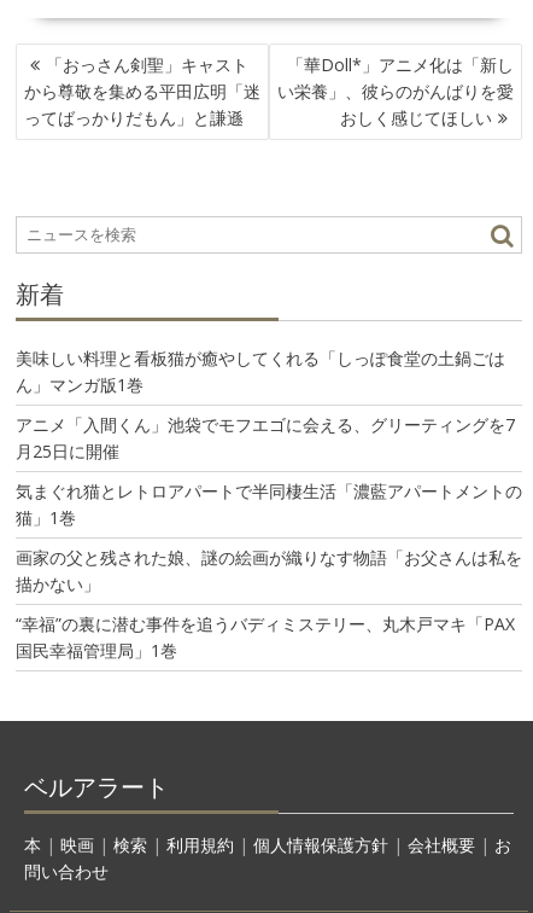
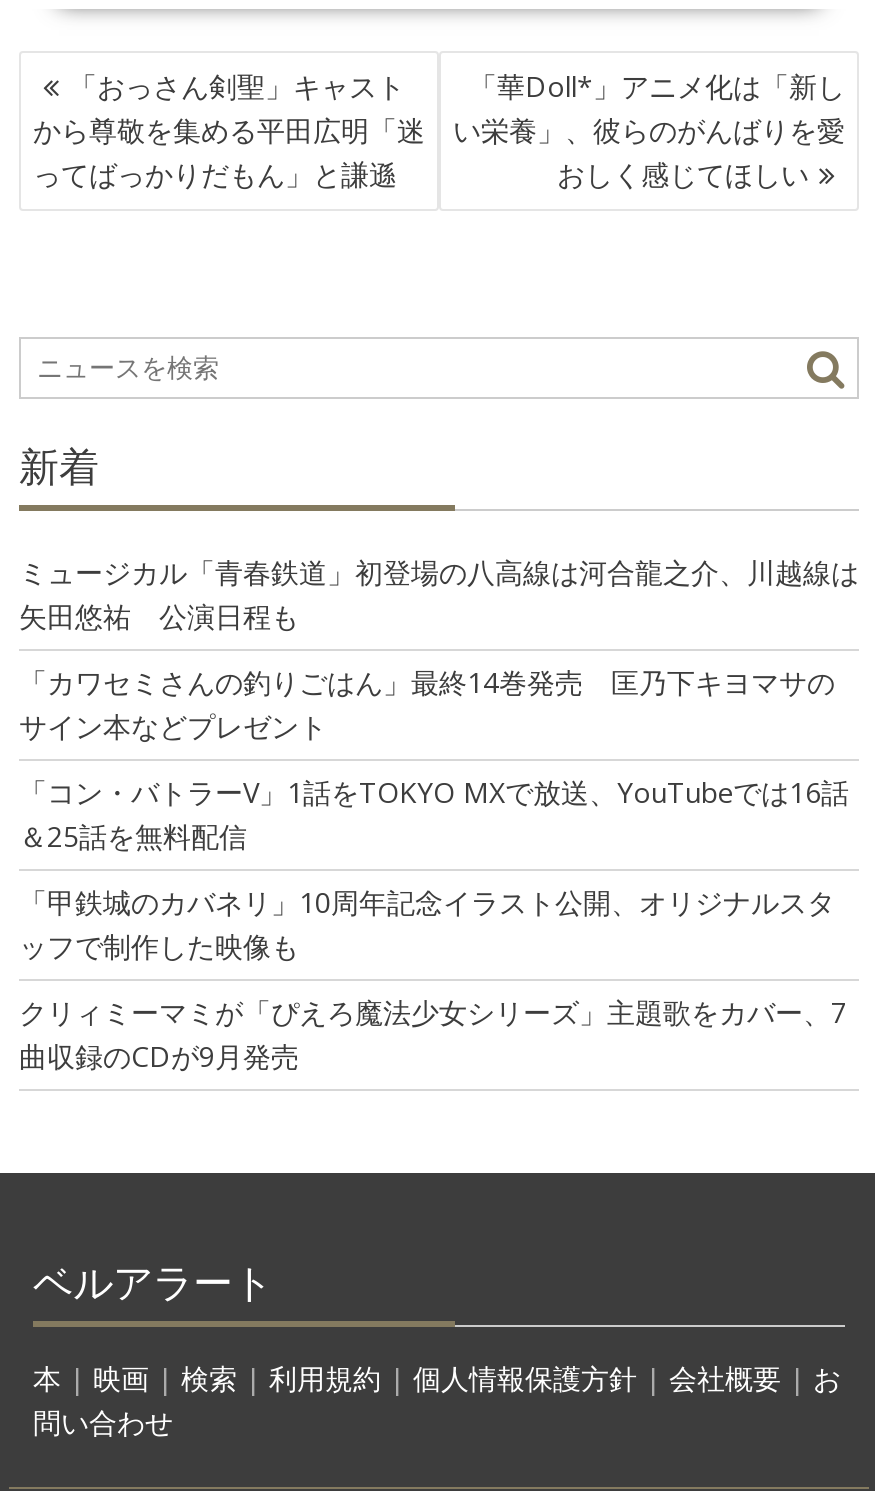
[16,347,505,396] 美味しい料理と看板猫が癒やしてくれる「しっぽ食堂の土鍋ごは | ん」マンガ版1巻 -> [19,553,859,635] ミュージカル「青春鉄道」初登場の八高線は河合龍之介、川越線は | 矢田悠祐 公演日程も
[16,413,515,463] アニメ「入間くん」池袋でモフエゴに会える、グリーティングを7 | 月25日に開催 -> [19,663,835,745] 「カワセミさんの釣りごはん」最終14巻発売 匡乃下キヨマサの | サイン本などプレゼント
[16,479,522,529] 気まぐれ猫とレトロアパートで半同棲生活「濃藍アパートメントの | 猫」1巻 -> [19,773,849,855] 「コン・バトラーV」1話をTOKYO MXで放送、YouTubeでは16話 | ＆25話を無料配信
[16,546,522,595] 画家の父と残された娘、謎の絵画が織りなす物語「お父さんは私を | 描かない」 -> [19,883,835,965] 「甲鉄城のカバネリ」10周年記念イラスト公開、オリジナルスタ | ッフで制作した映像も
[16,612,515,662] “幸福”の裏に潜む事件を追うバディミステリー、丸木戸マキ「PAX | 国民幸福管理局」1巻 -> [19,993,847,1075] クリィミーマミが「ぴえろ魔法少女シリーズ」主題歌をカバー、7 | 曲収録のCDが9月発売

